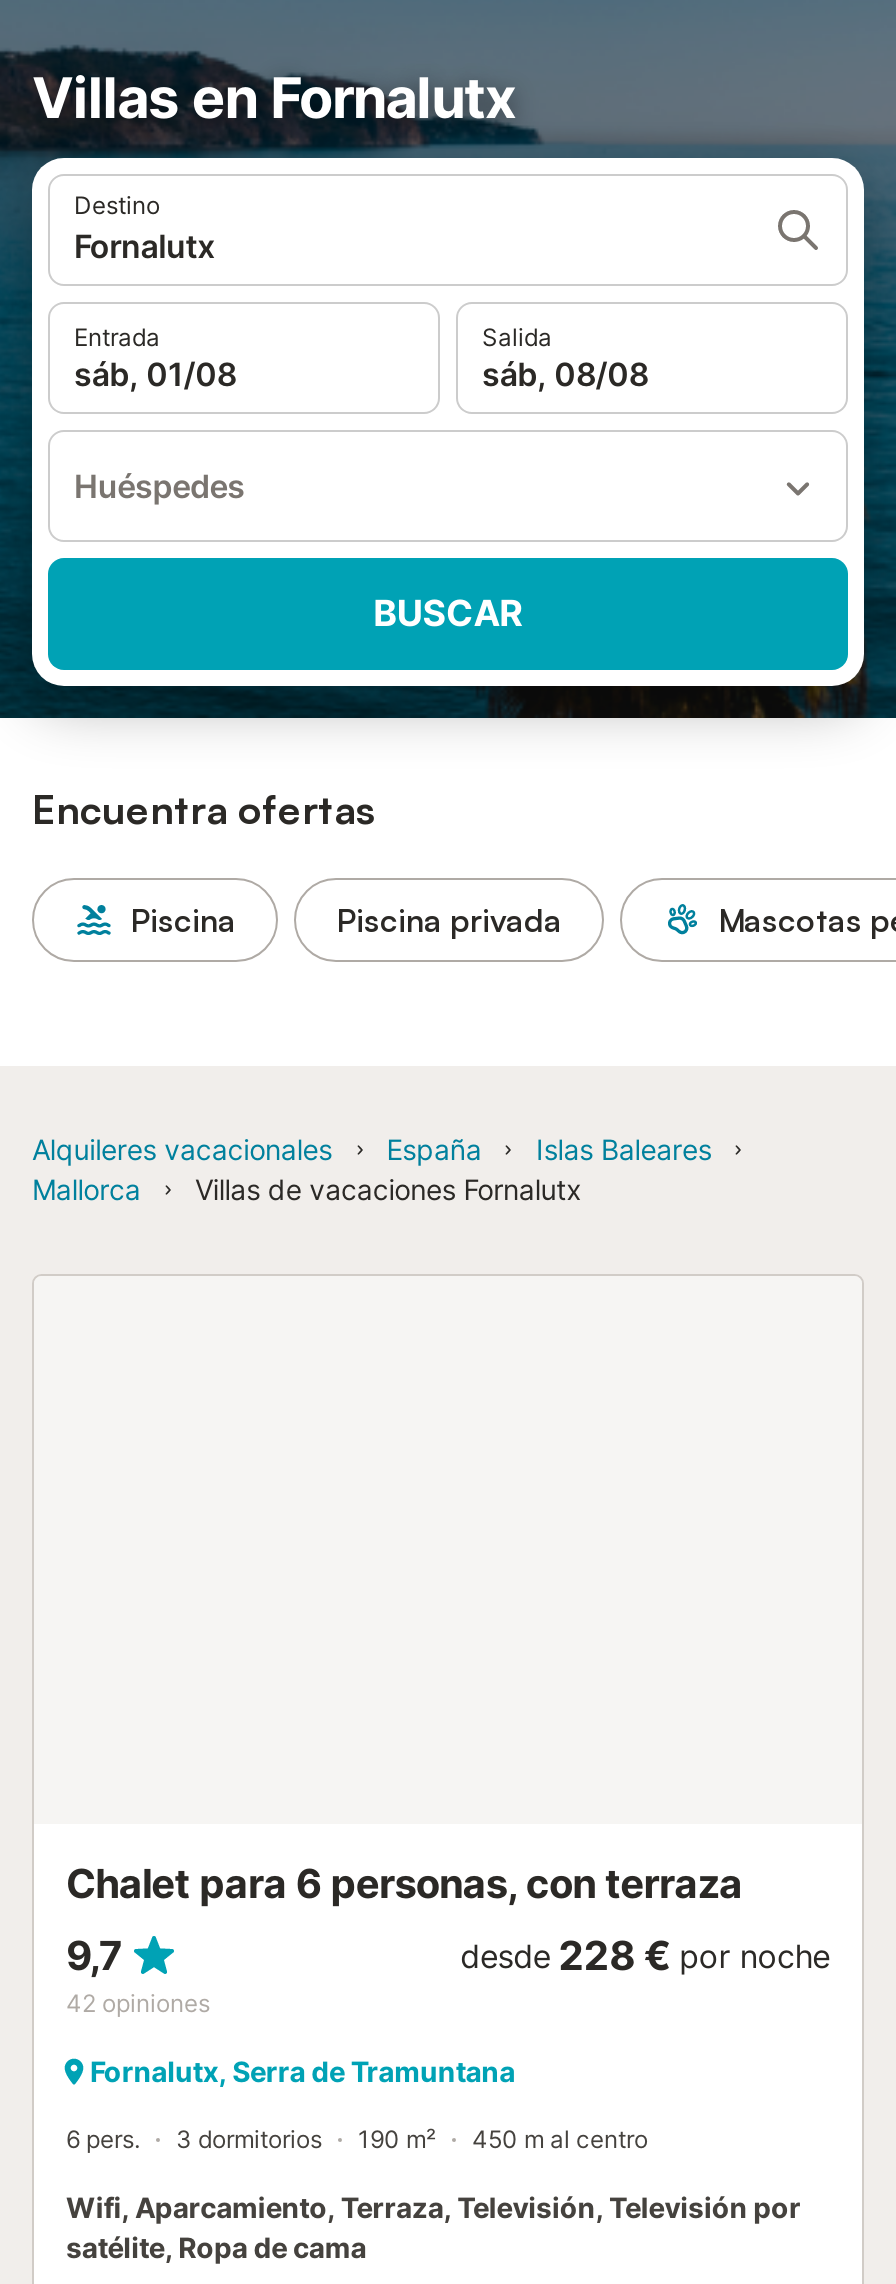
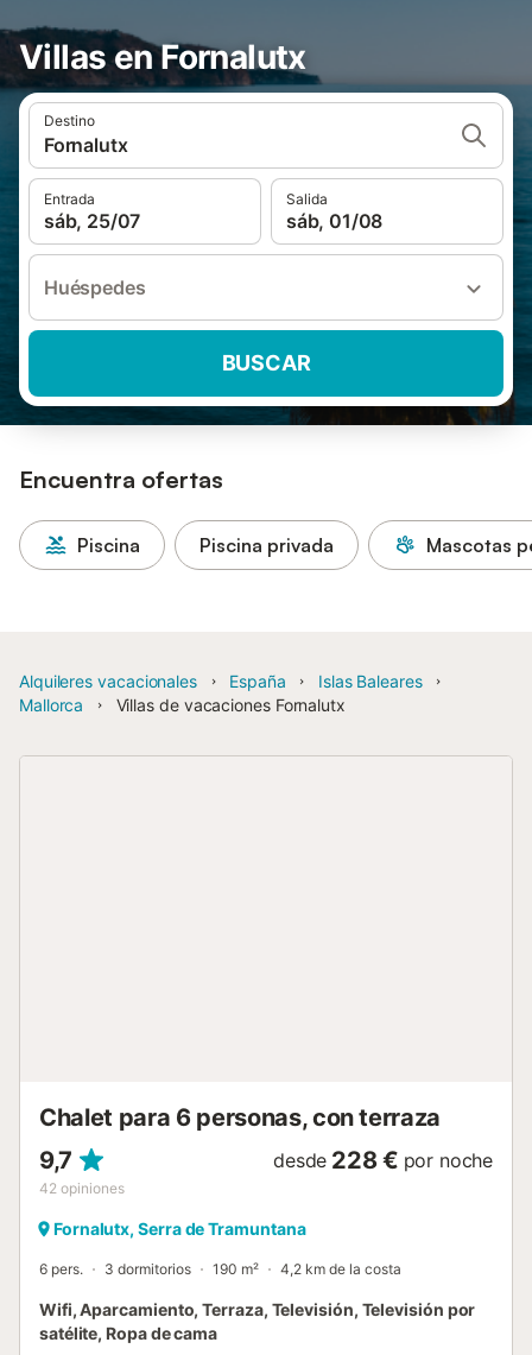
[74,354,236,394] sáb, 01/08 -> [44,209,140,233] sáb, 25/07
[482,354,648,394] sáb, 08/08 -> [286,209,383,233] sáb, 01/08
[66,2125,648,2155] 6 pers. 3 dormitorios 190 m² 450 m al centro -> [39,1261,401,1278] 6 pers. 3 dormitorios 190 m² 4,2 km de la costa

